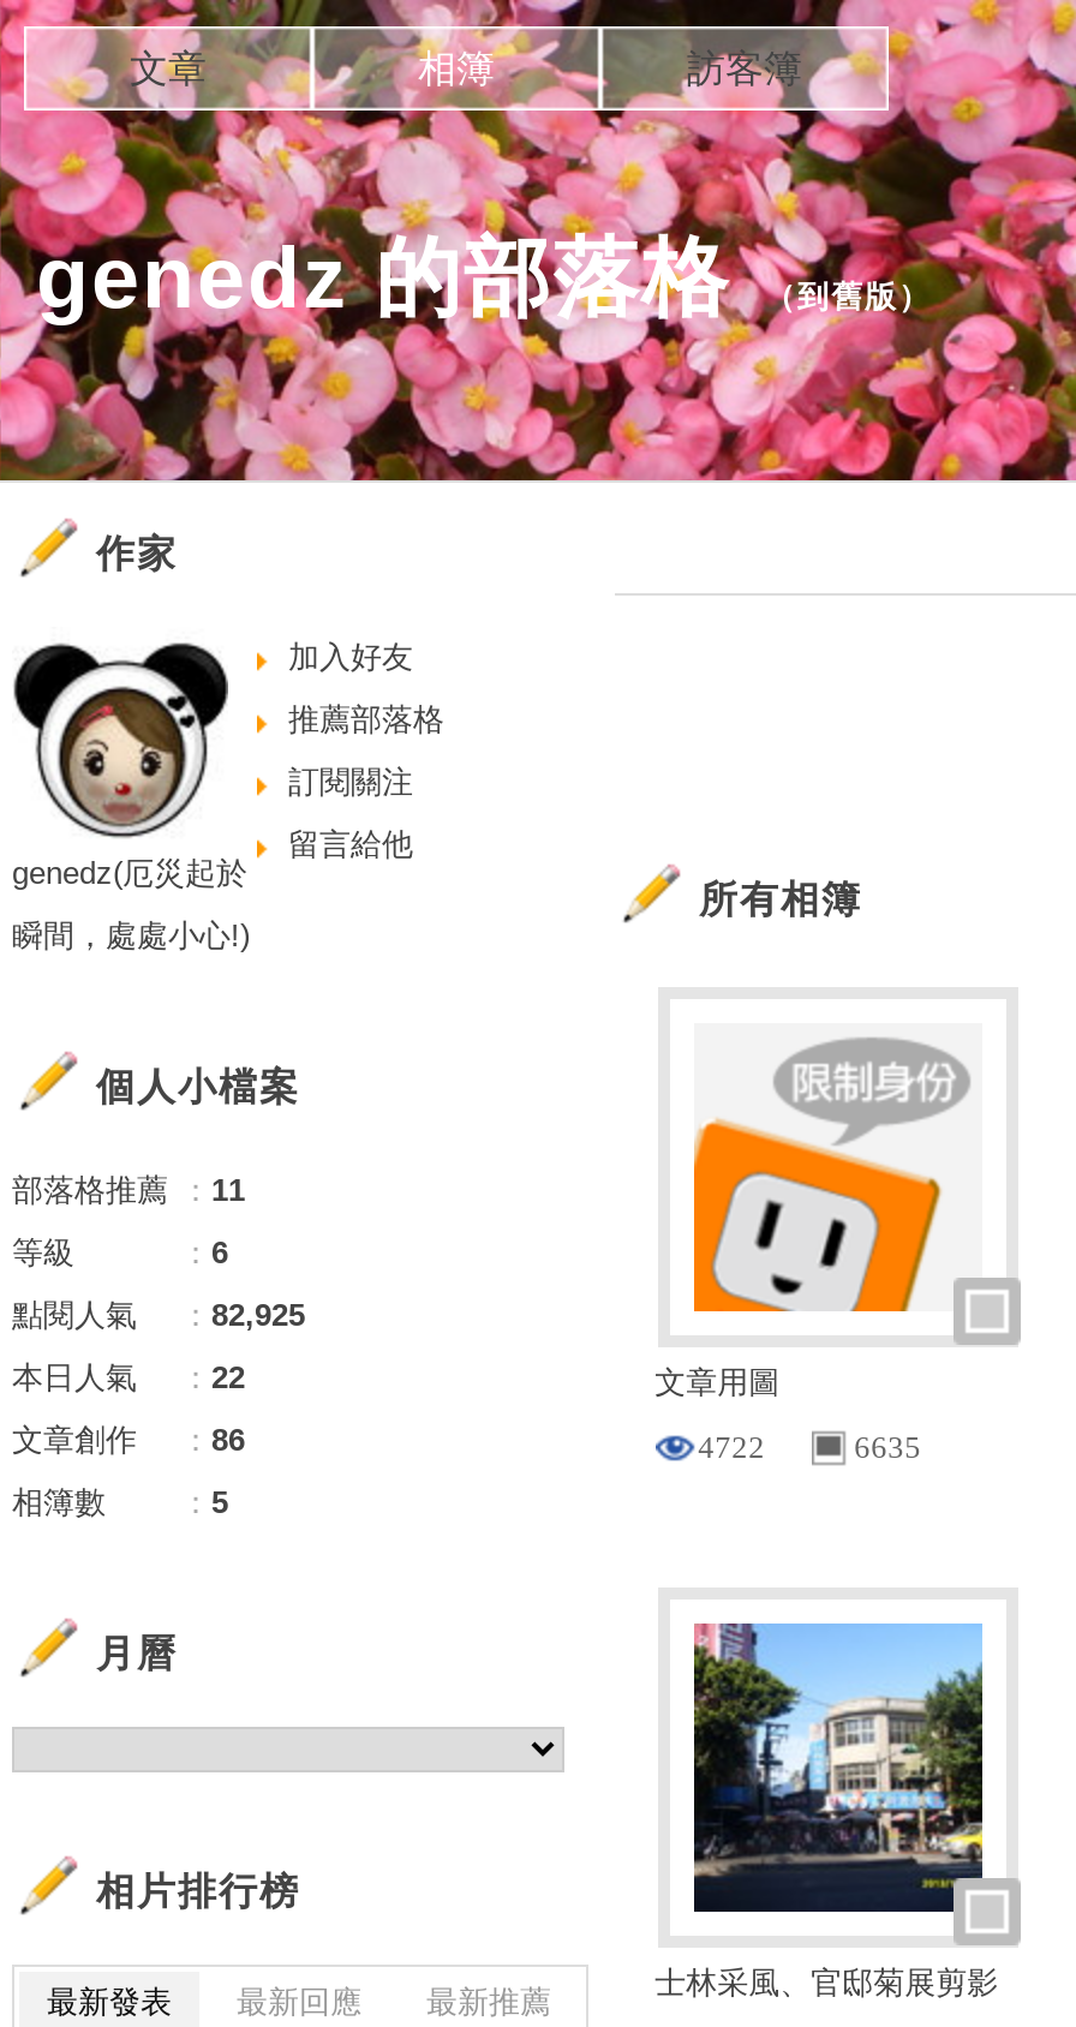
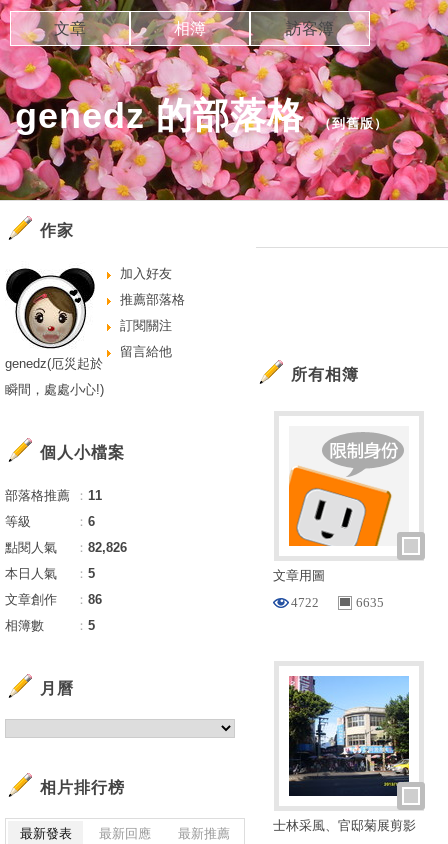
[12,1297,305,1333] 點閱人氣 ：82,925 -> [5,540,127,555] 點閱人氣 ：82,826
[12,1359,245,1395] 本日人氣 ：22 -> [5,566,95,581] 本日人氣 ：5

